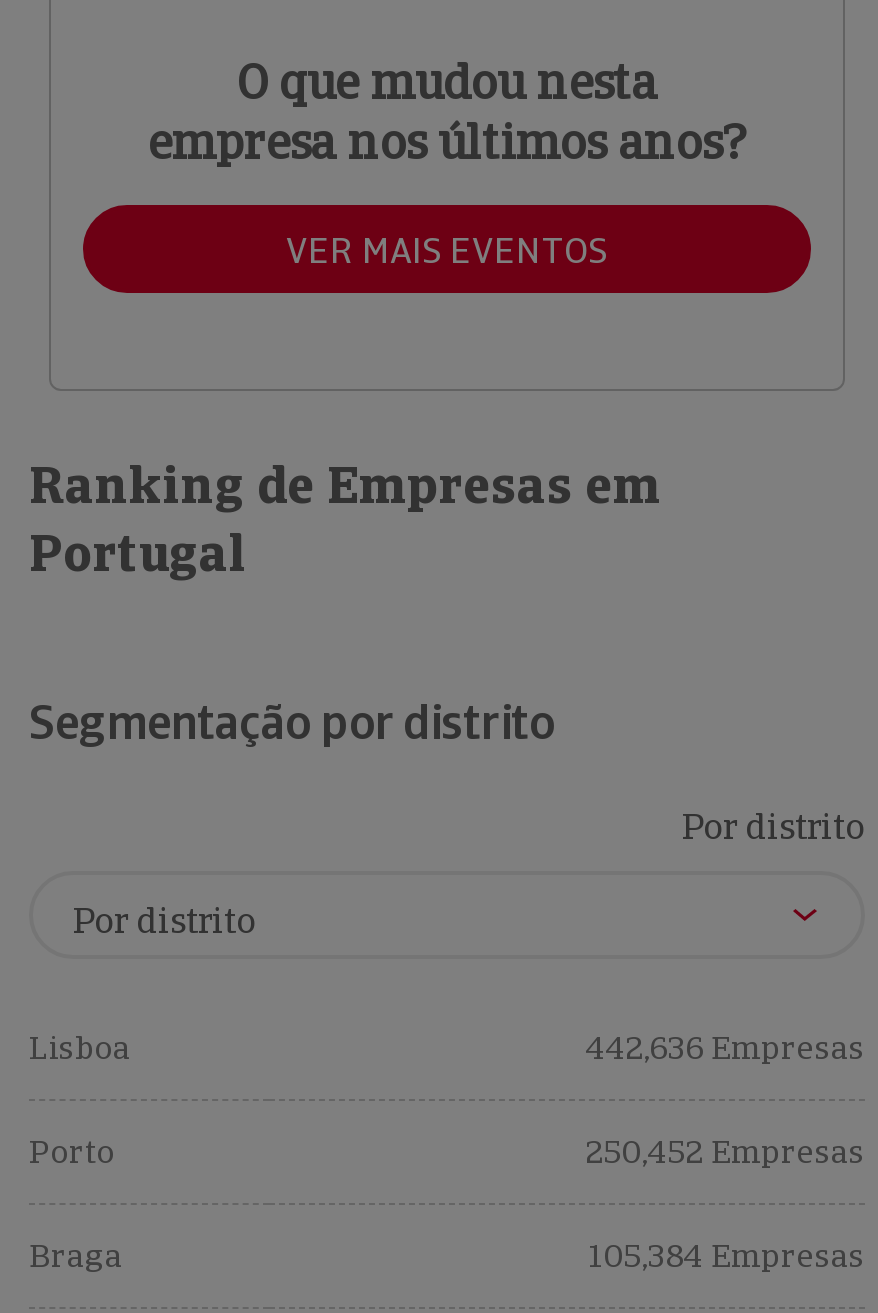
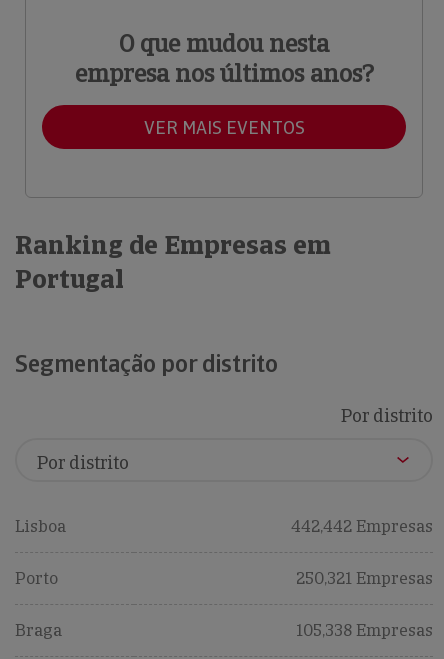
[585,1027,865,1069] 442,636 Empresas -> [291,516,433,537] 442,442 Empresas
[585,1131,865,1173] 250,452 Empresas -> [296,568,433,589] 250,321 Empresas
[589,1235,865,1277] 105,384 Empresas -> [296,620,433,641] 105,338 Empresas

